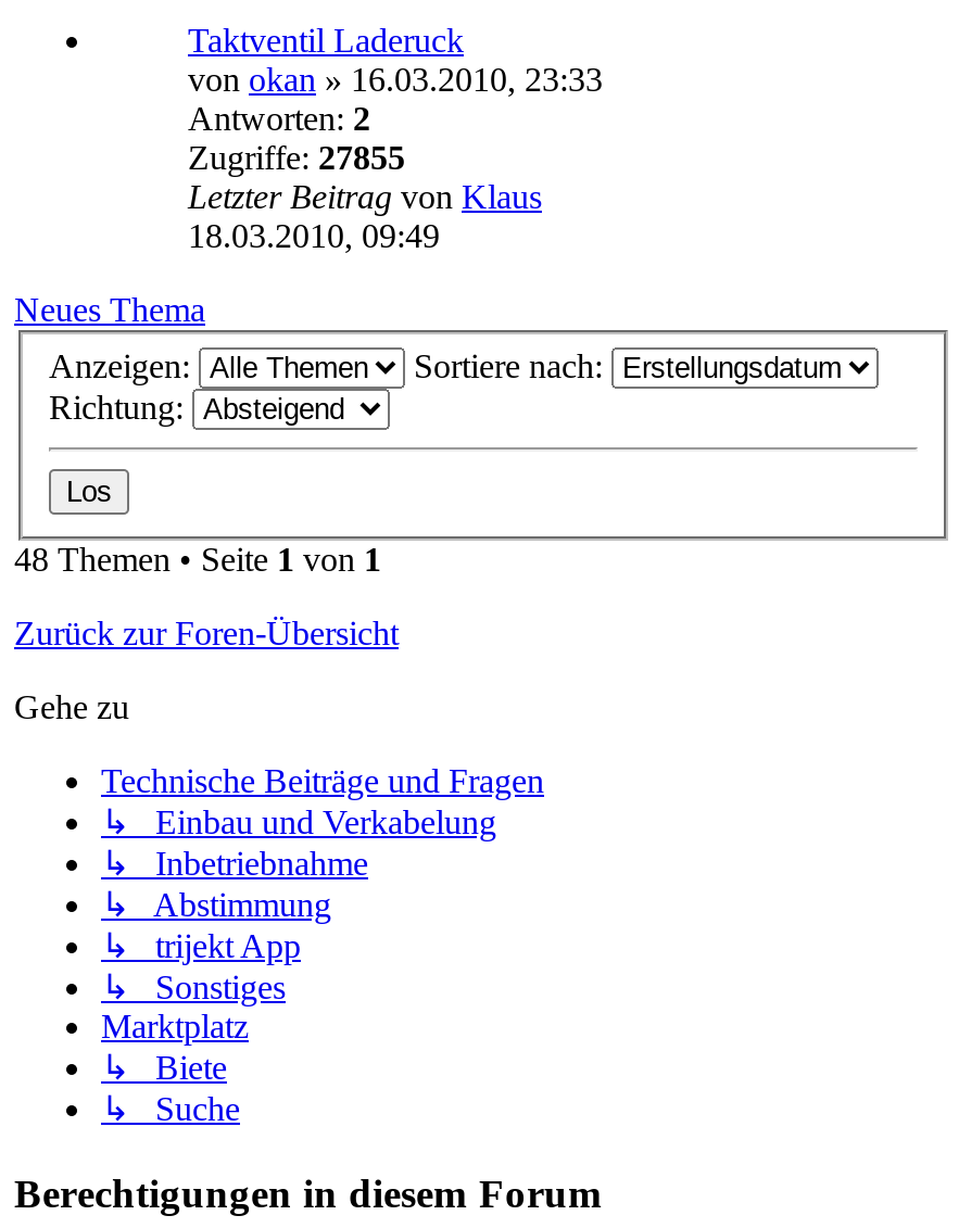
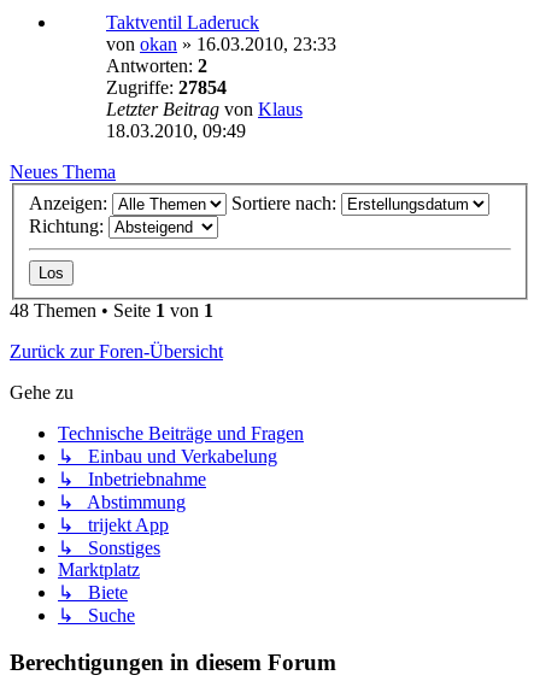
[188,140,405,177] Zugriffe: 27855 -> [106,77,227,98] Zugriffe: 27854

